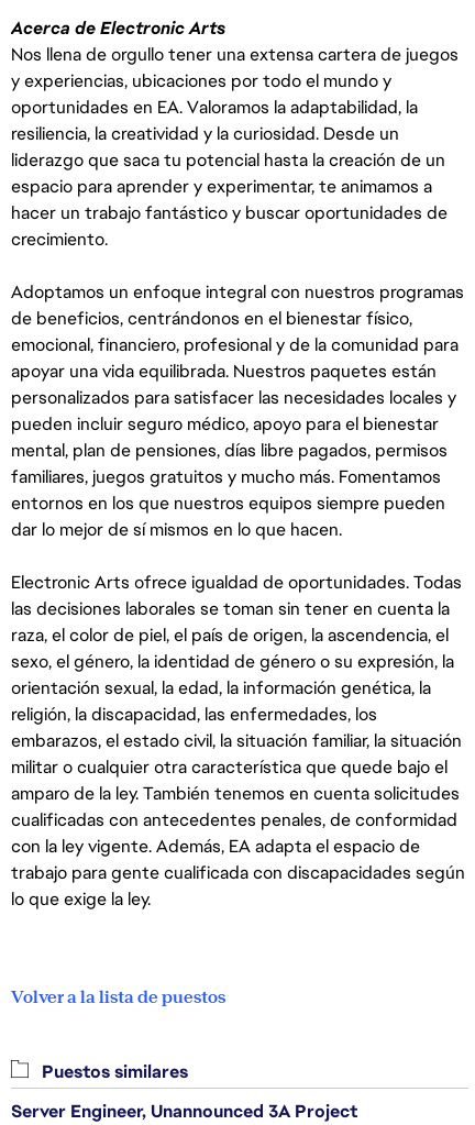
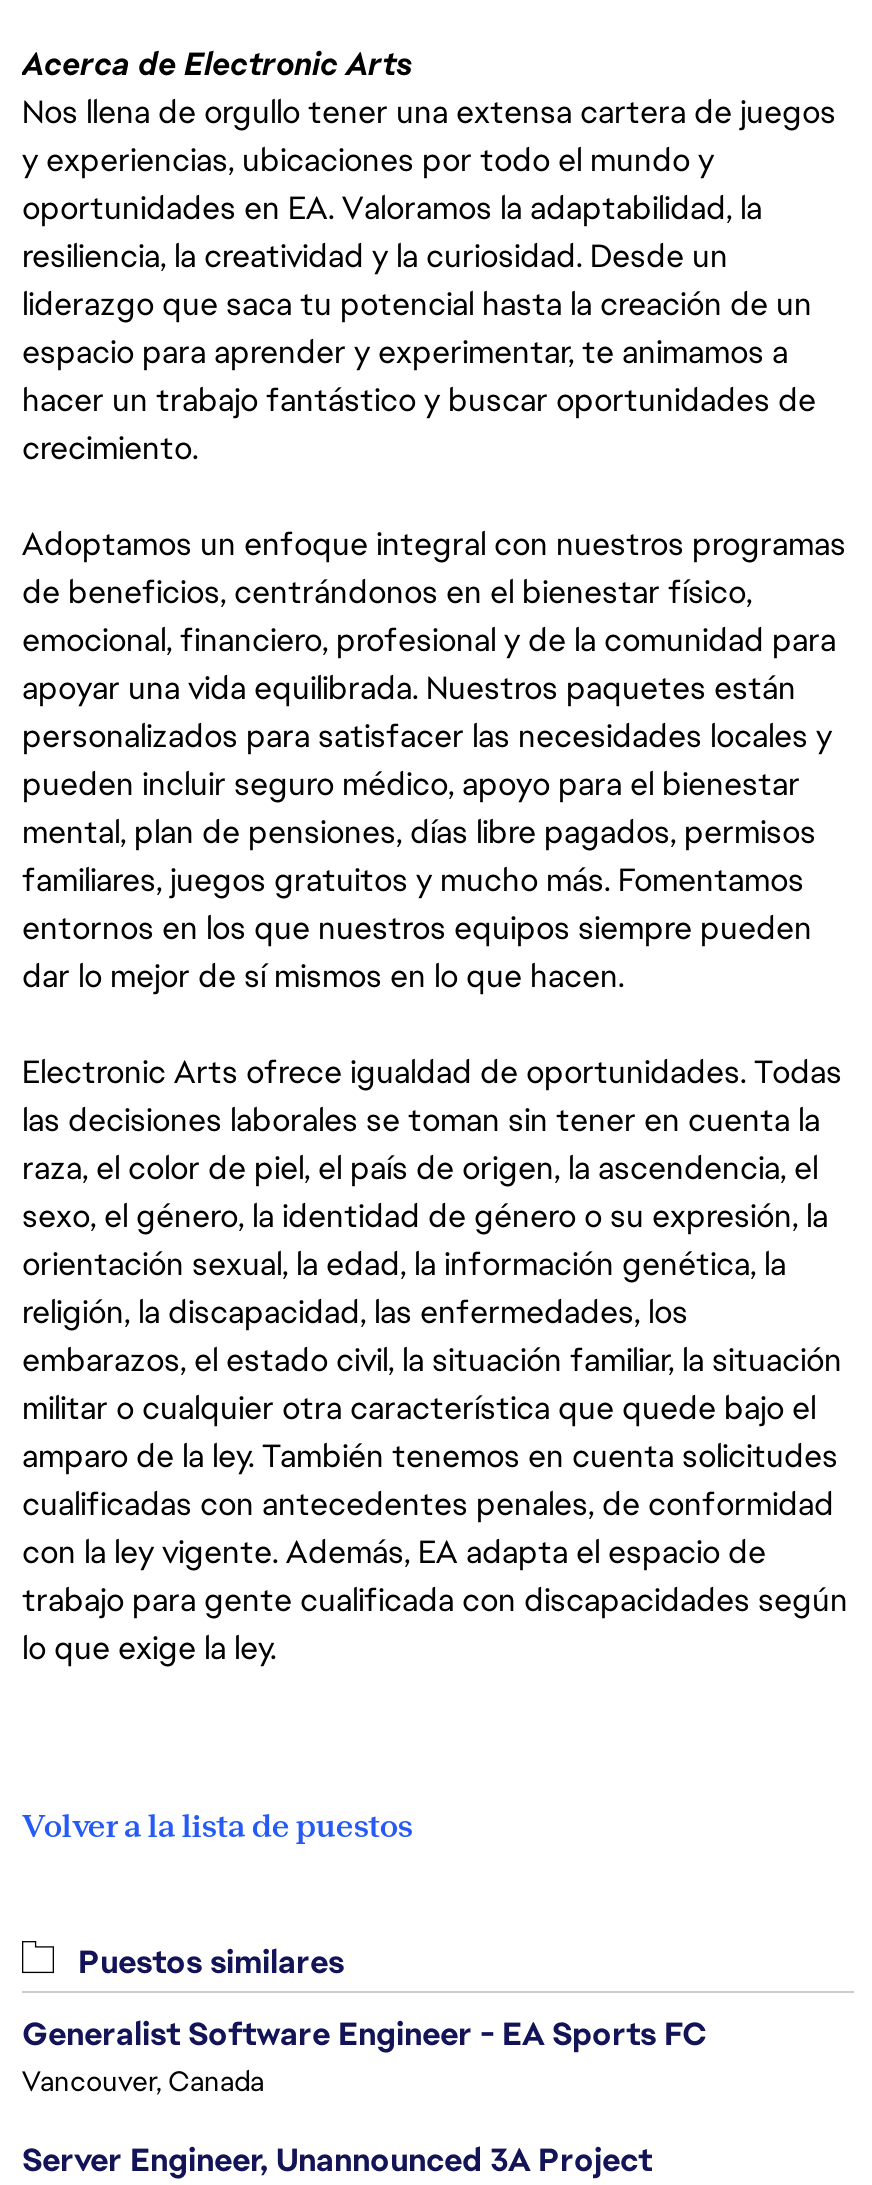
none -> [22,2013,706,2099] Generalist Software Engineer - EA Sports FC | Vancouver, Canada

